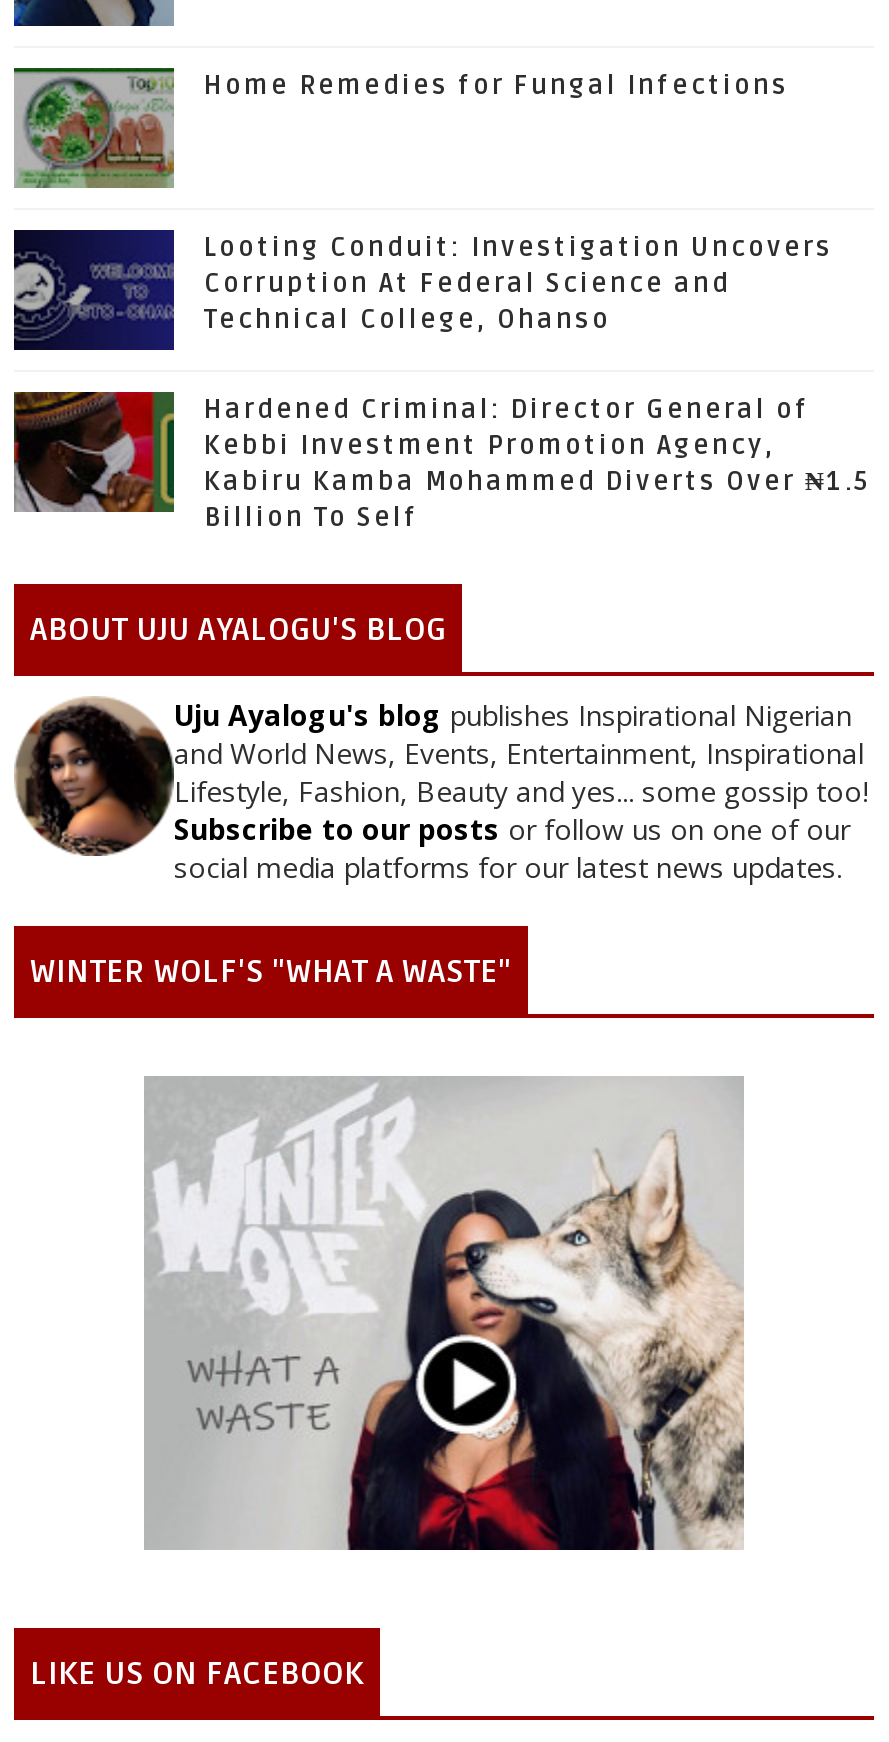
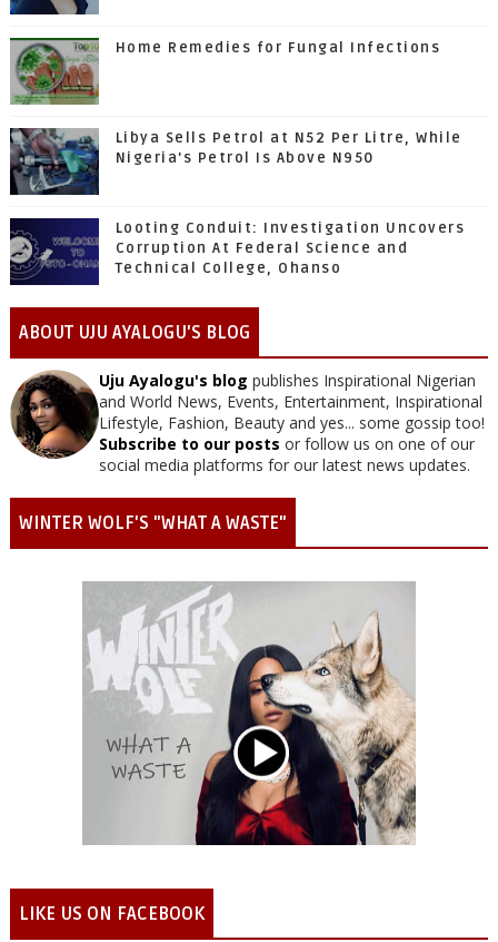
none -> [10,128,462,195] [image] | Libya Sells Petrol at N52 Per Litre, While | Nigeria's Petrol Is Above N950
moved [10,232,833,348] -> [8,219,465,284]: [image] | Looting Conduit: Investigation Uncovers | Corruption At Federal Science and | Technical College, Ohanso
[14,390,871,544] [image] | Hardened Criminal: Director General of | Kebbi Investment Promotion Agency, | Kabiru Kamba Mohammed Diverts Over ₦1.5 | Billion To Self -> none

